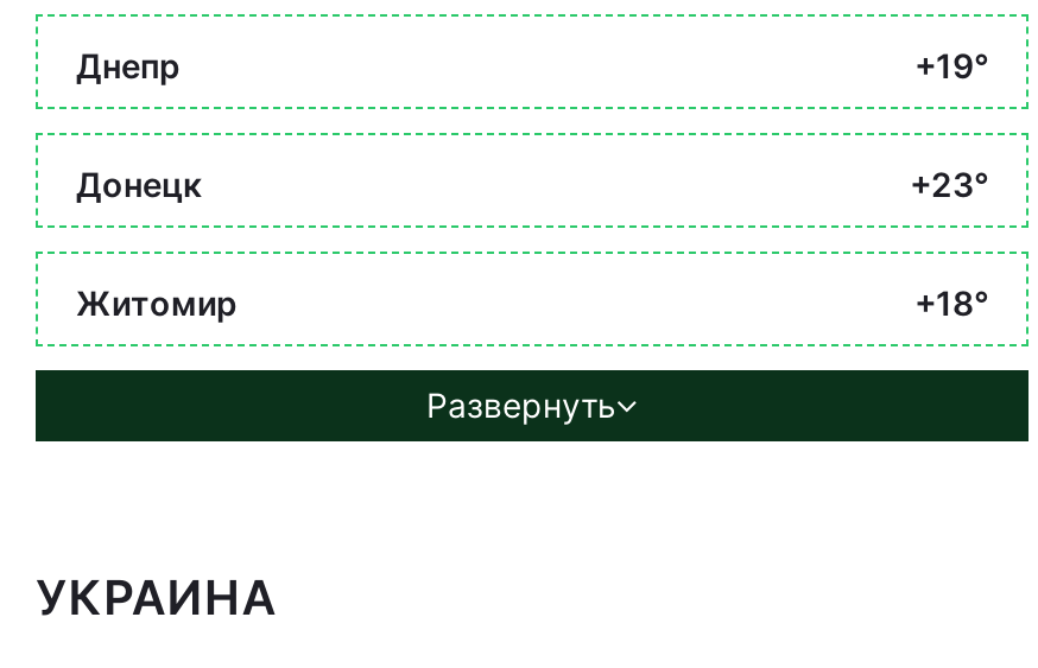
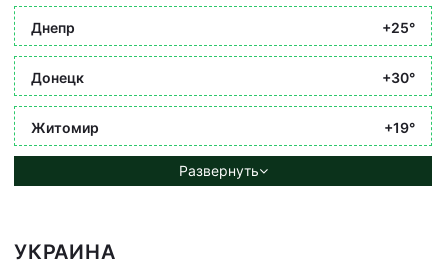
[914,44,988,84] +19° -> [382,18,415,35] +25°
[910,163,988,203] +23° -> [382,68,415,85] +30°
[914,281,988,322] +18° -> [384,118,415,135] +19°

